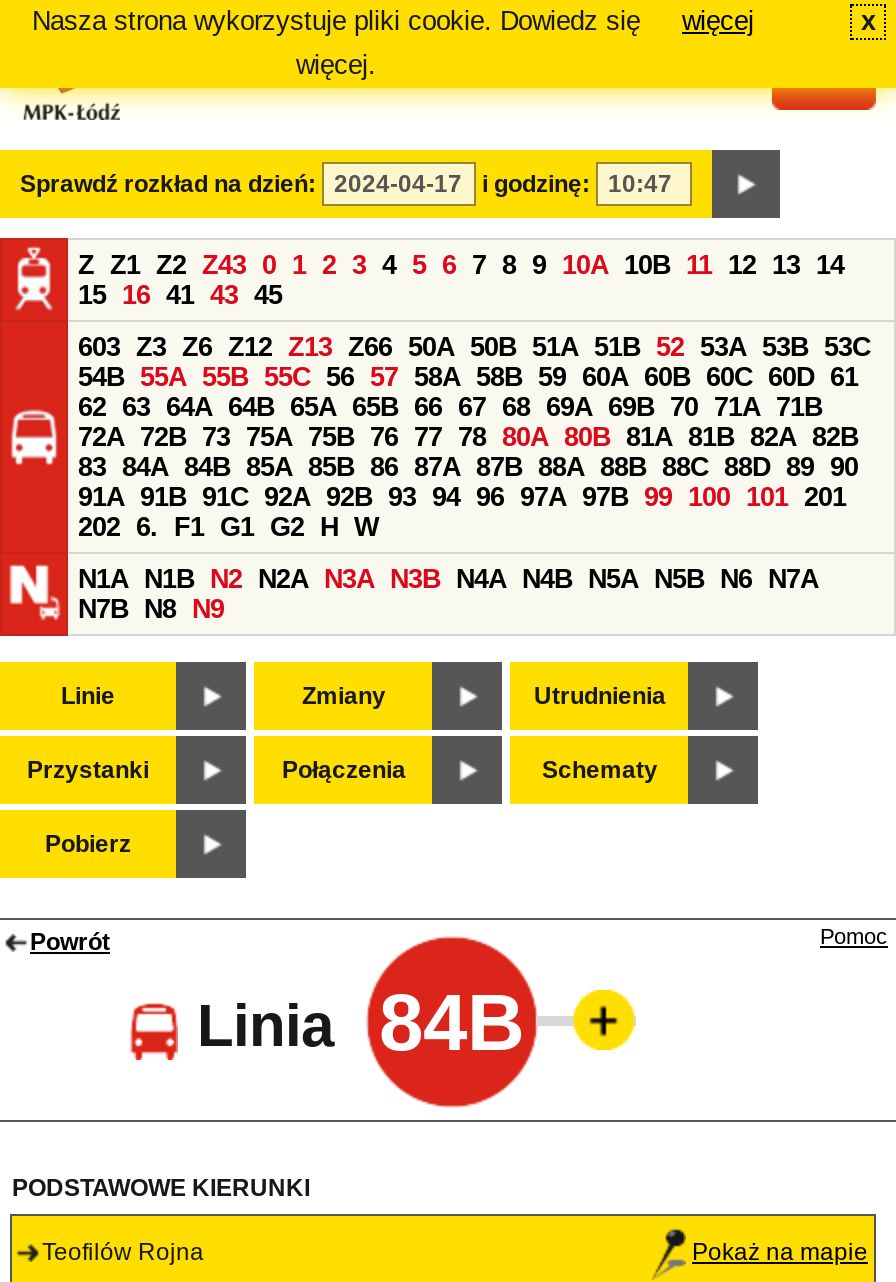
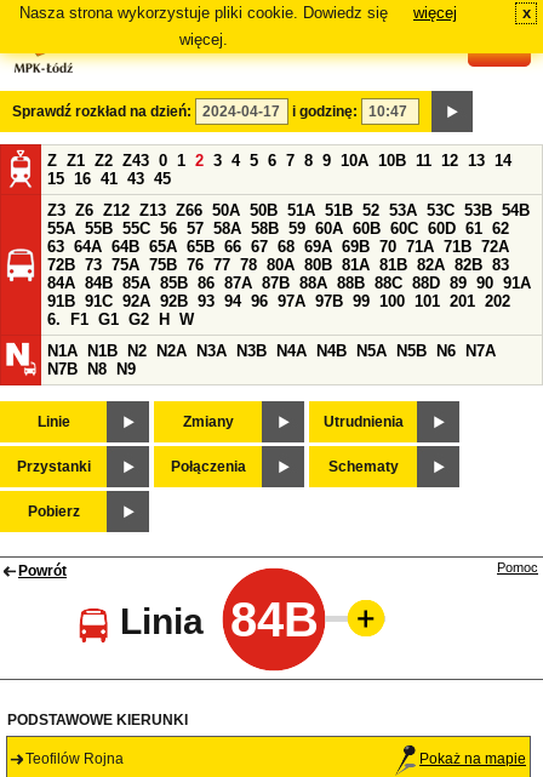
[78,332,870,542] 603 Z3 Z6 Z12 Z13 Z66 50A 50B 51A 51B 52 53A 53B 53C | 54B 55A 55B 55C 56 57 58A 58B 59 60A 60B 60C 60D 61 | 62 63 64A 64B 65A 65B 66 67 68 69A 69B 70 71A 71B | 72A 72B 73 75A 75B 76 77 78 80A 80B 81A 81B 82A 82B | 83 84A 84B 85A 85B 86 87A 87B 88A 88B 88C 88D 89 90 | 91A 91B 91C 92A 92B 93 94 96 97A 97B 99 100 101 201 | 202 6. F1 G1 G2 H W -> [47,201,531,328] Z3 Z6 Z12 Z13 Z66 50A 50B 51A 51B 52 53A 53C 53B 54B | 55A 55B 55C 56 57 58A 58B 59 60A 60B 60C 60D 61 62 | 63 64A 64B 65A 65B 66 67 68 69A 69B 70 71A 71B 72A | 72B 73 75A 75B 76 77 78 80A 80B 81A 81B 82A 82B 83 | 84A 84B 85A 85B 86 87A 87B 88A 88B 88C 88D 89 90 91A | 91B 91C 92A 92B 93 94 96 97A 97B 99 100 101 201 202 | 6. F1 G1 G2 H W

